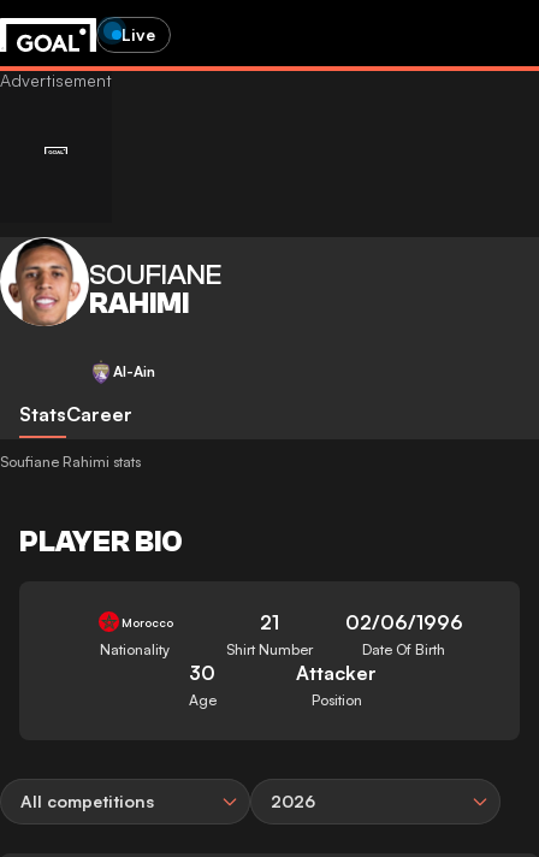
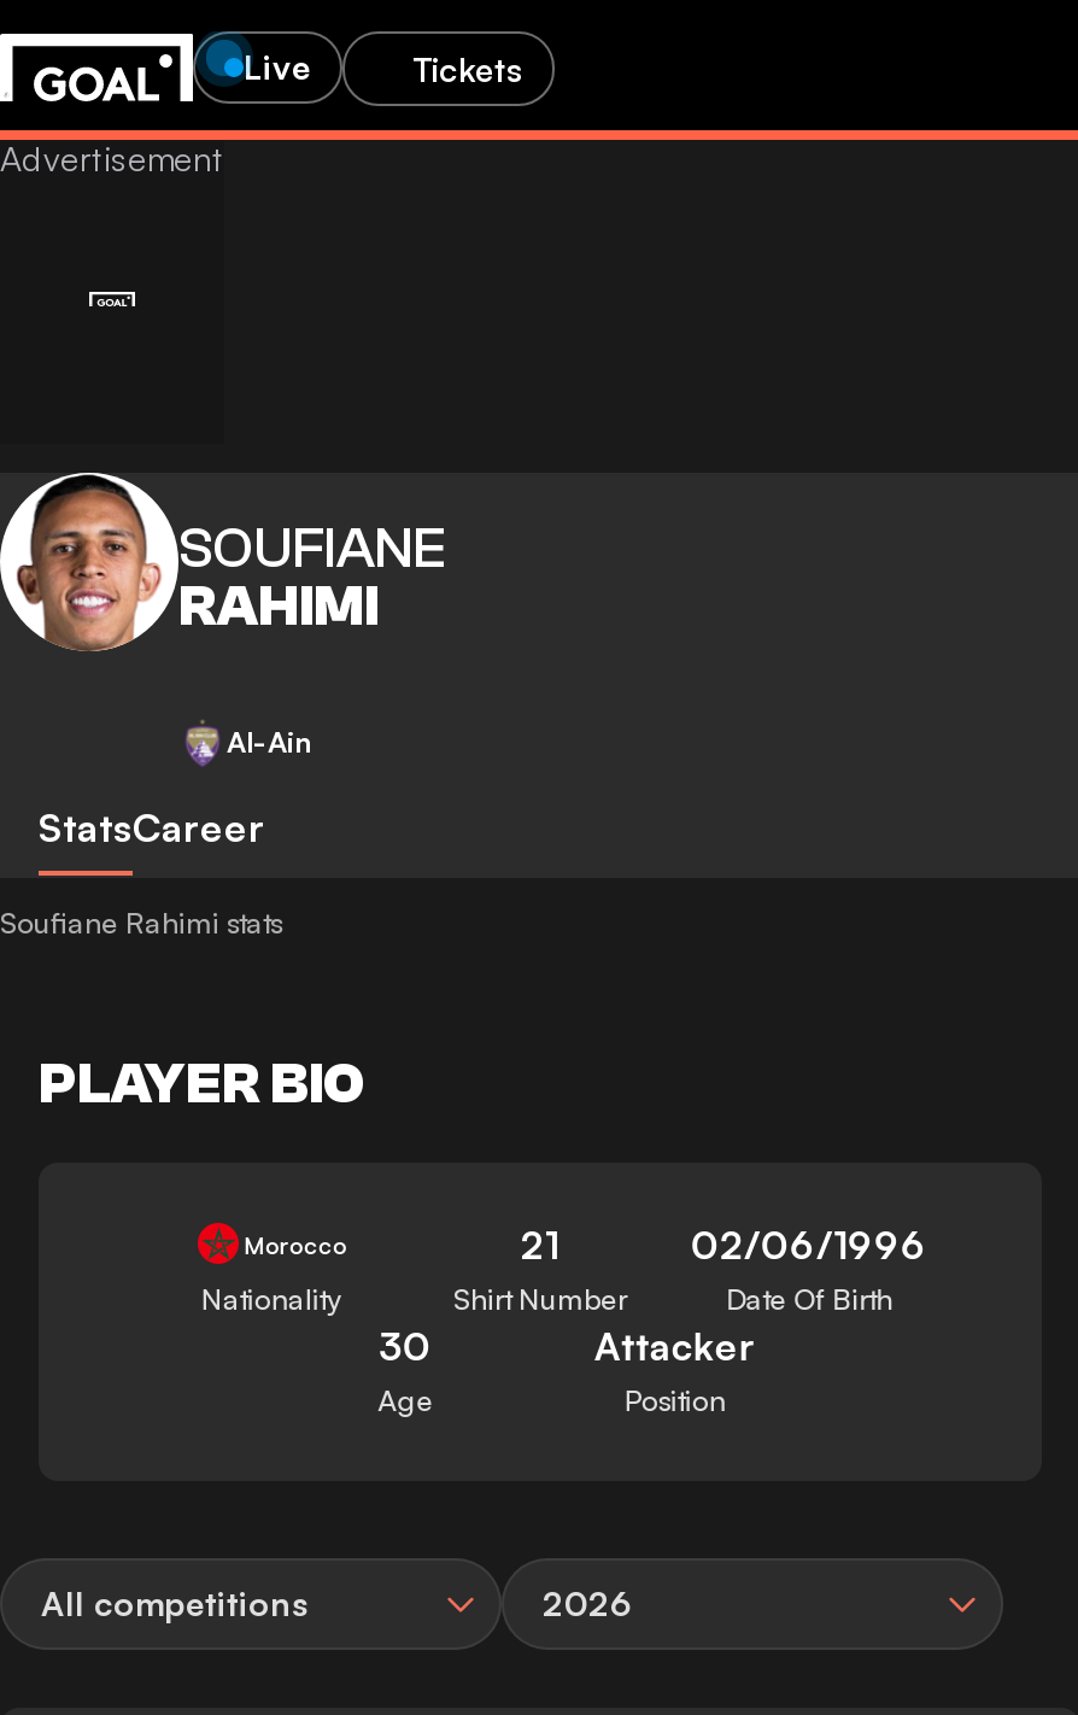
none -> [412,47,523,88] Tickets

